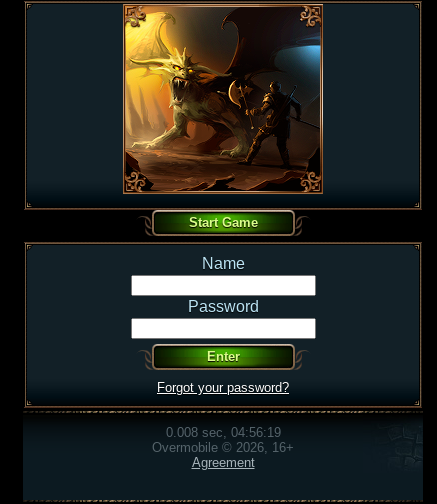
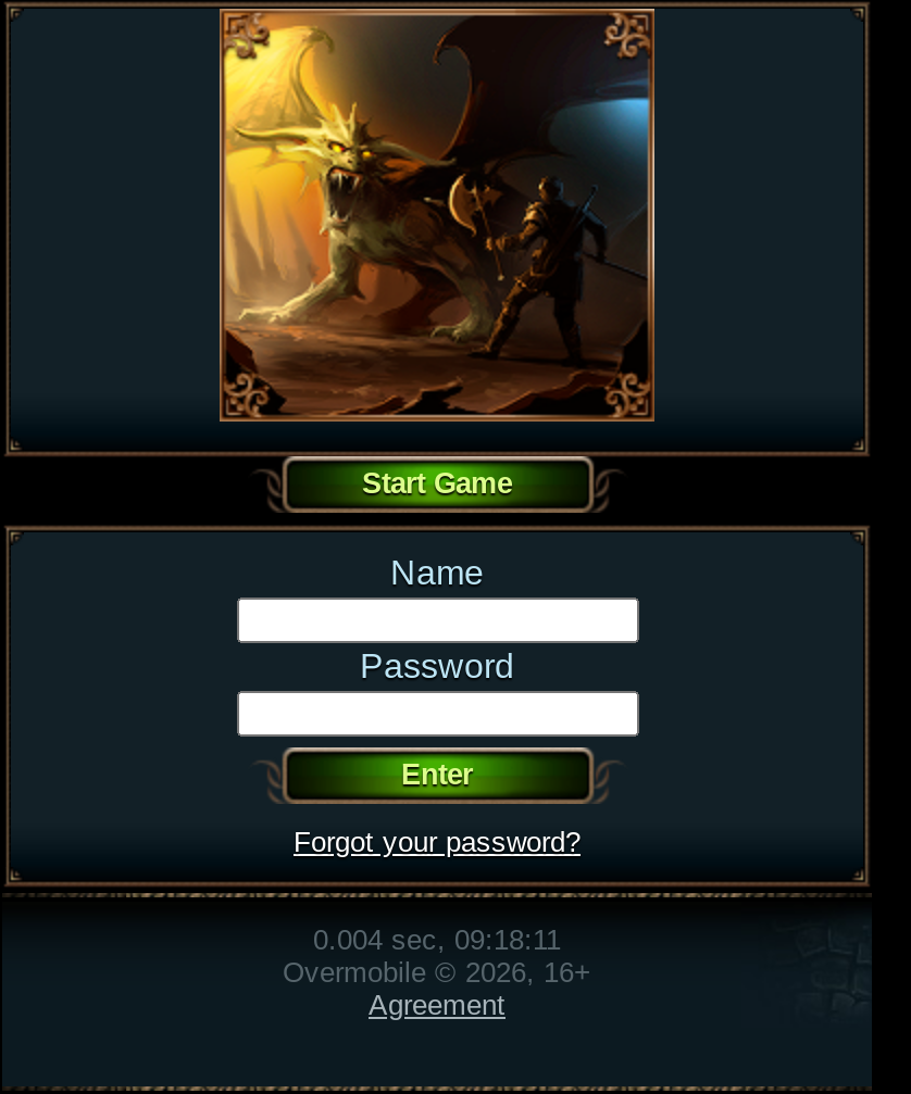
[165,424,280,439] 0.008 sec, 04:56:19 -> [313,922,561,955] 0.004 sec, 09:18:11

